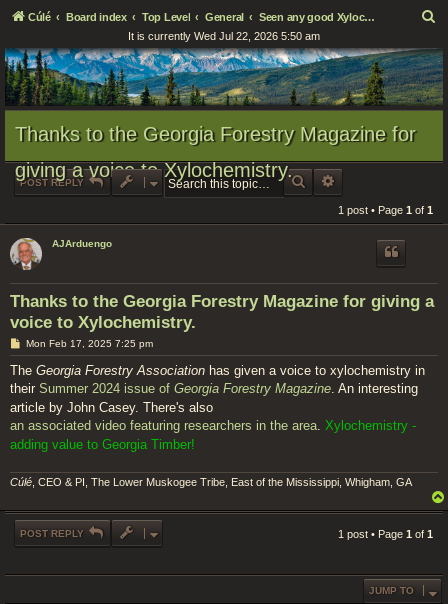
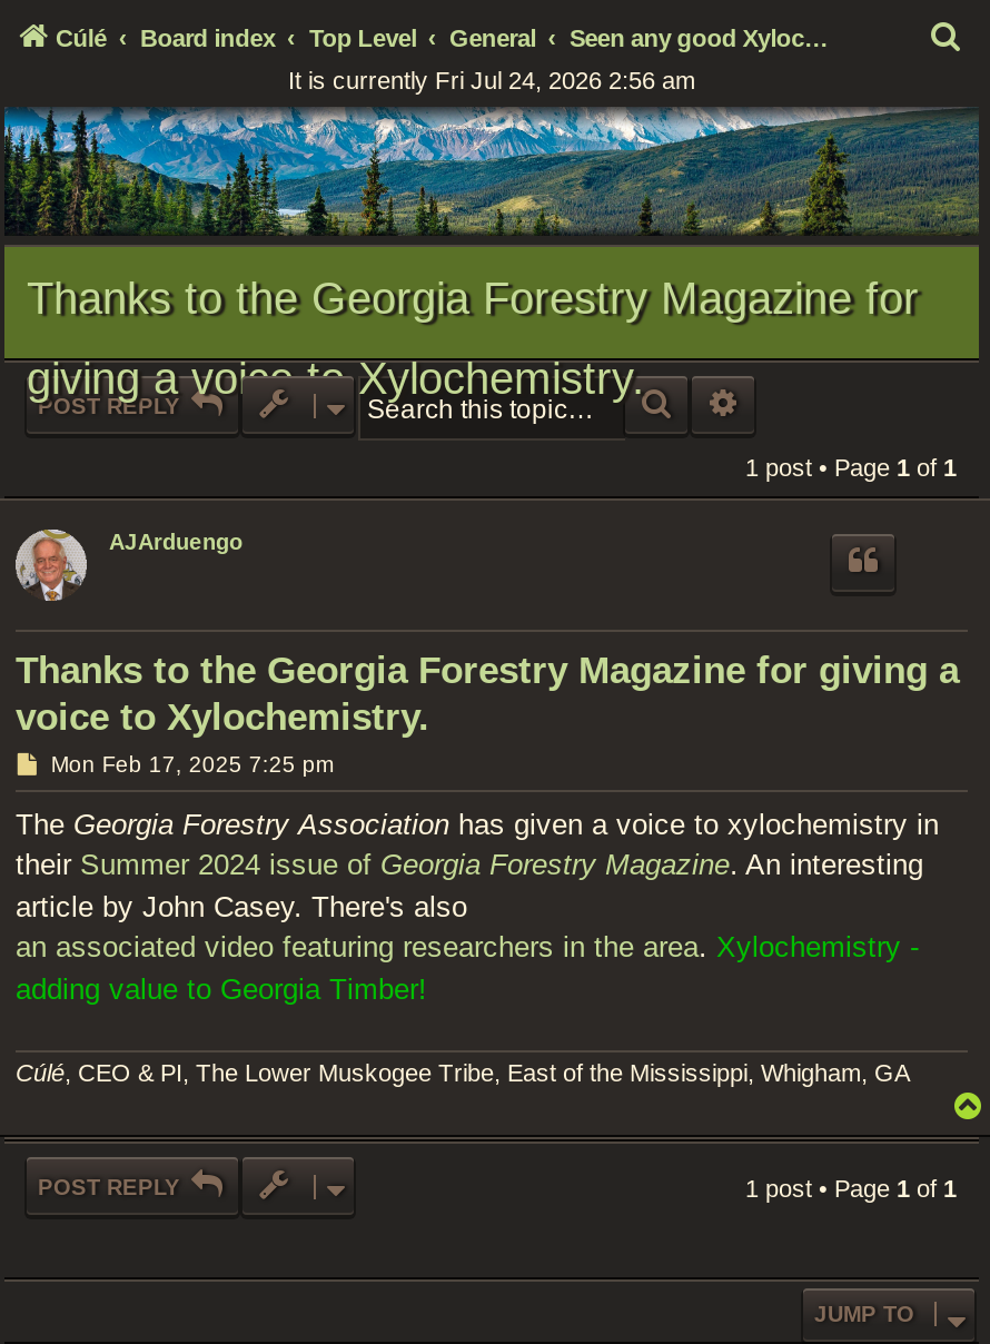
[128,30,320,42] It is currently Wed Jul 22, 2026 5:50 am -> [288,67,695,93] It is currently Fri Jul 24, 2026 2:56 am

